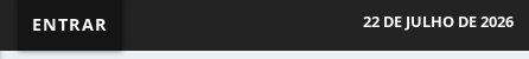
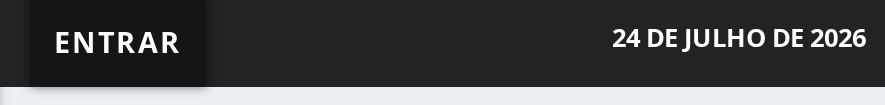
[363,11,514,32] 22 DE JULHO DE 2026 -> [612,19,866,55] 24 DE JULHO DE 2026

